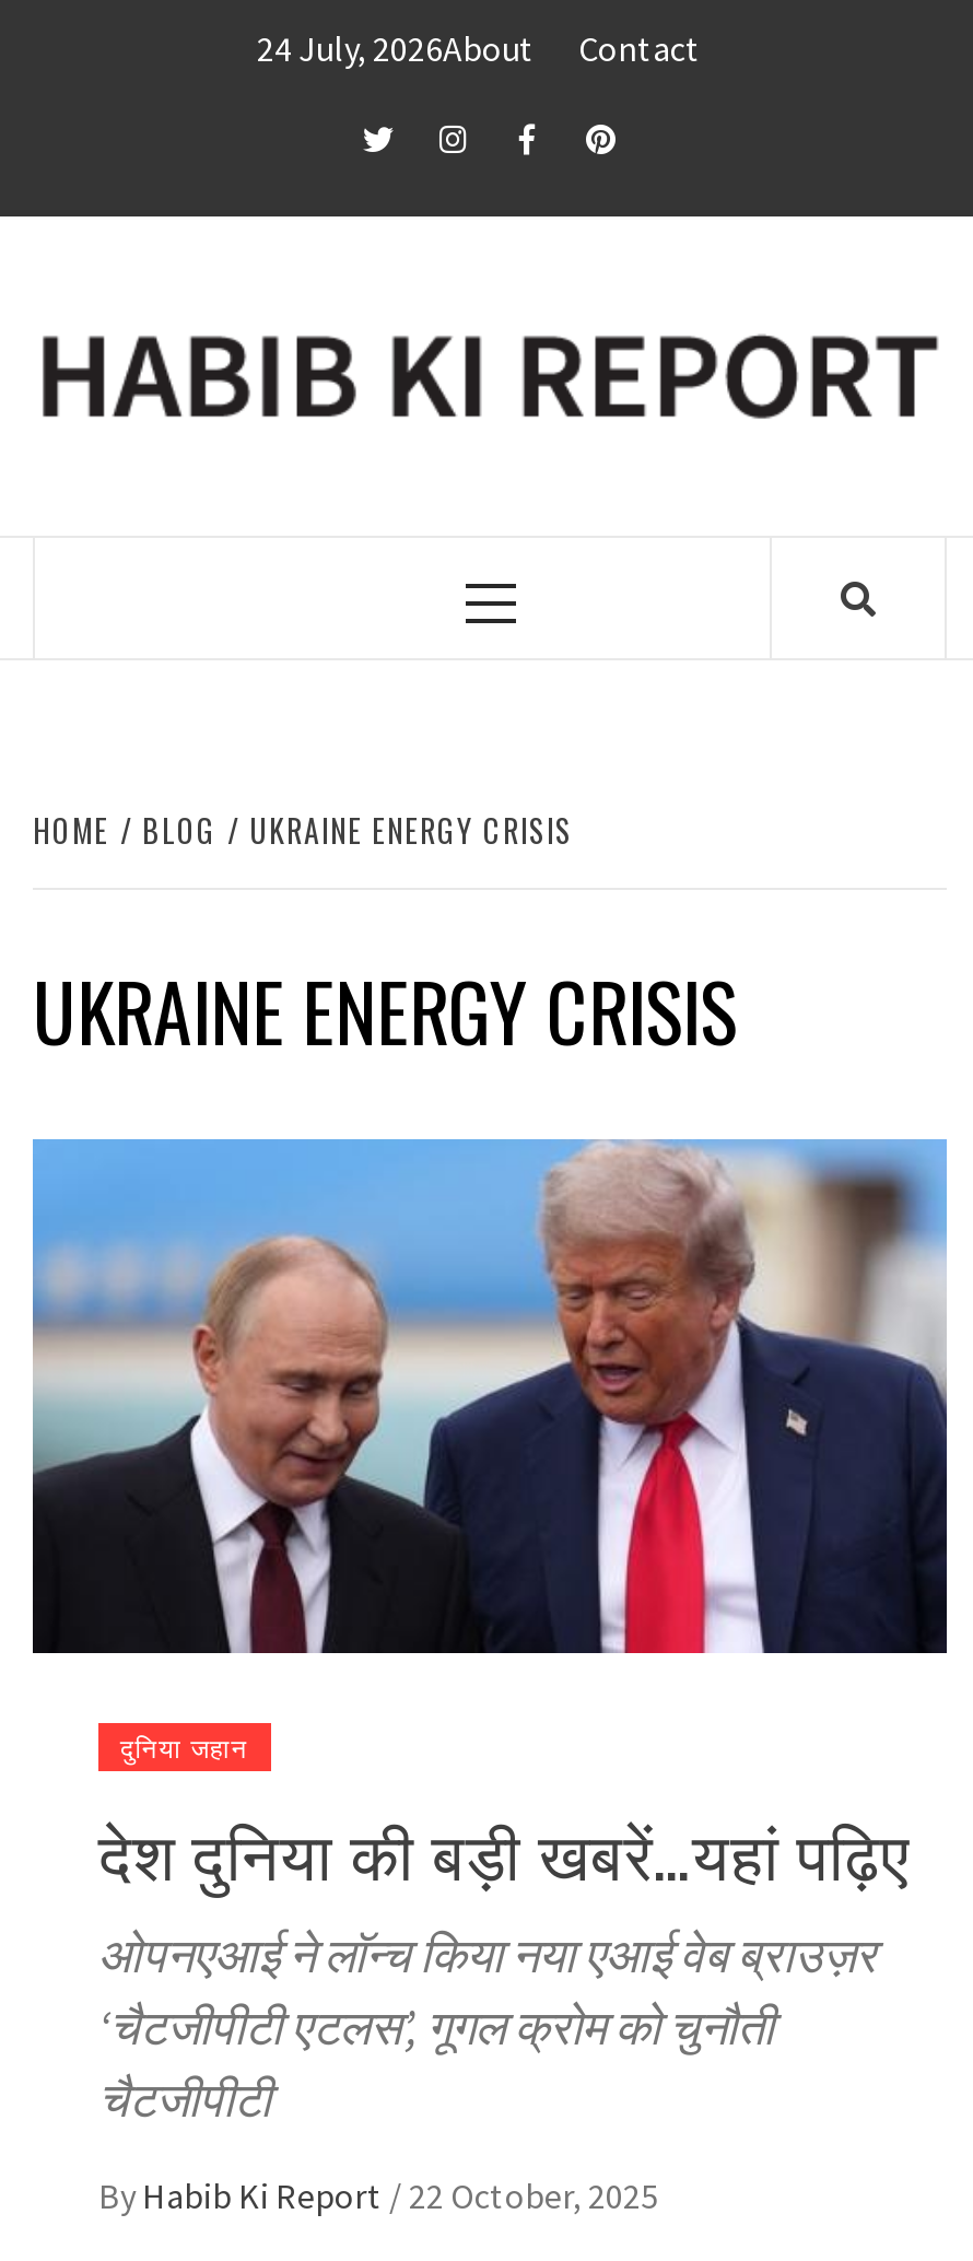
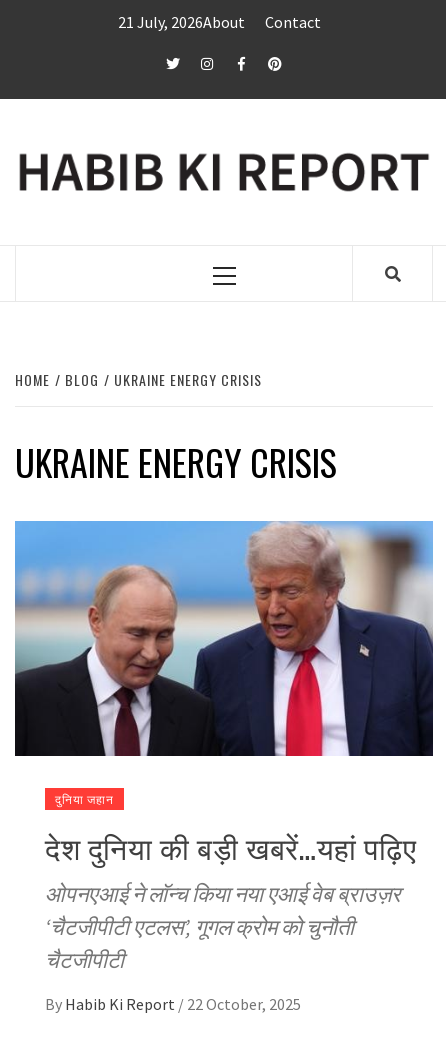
[257,26,701,70] 24 July, 2026About Contact -> [117,12,320,32] 21 July, 2026About Contact

